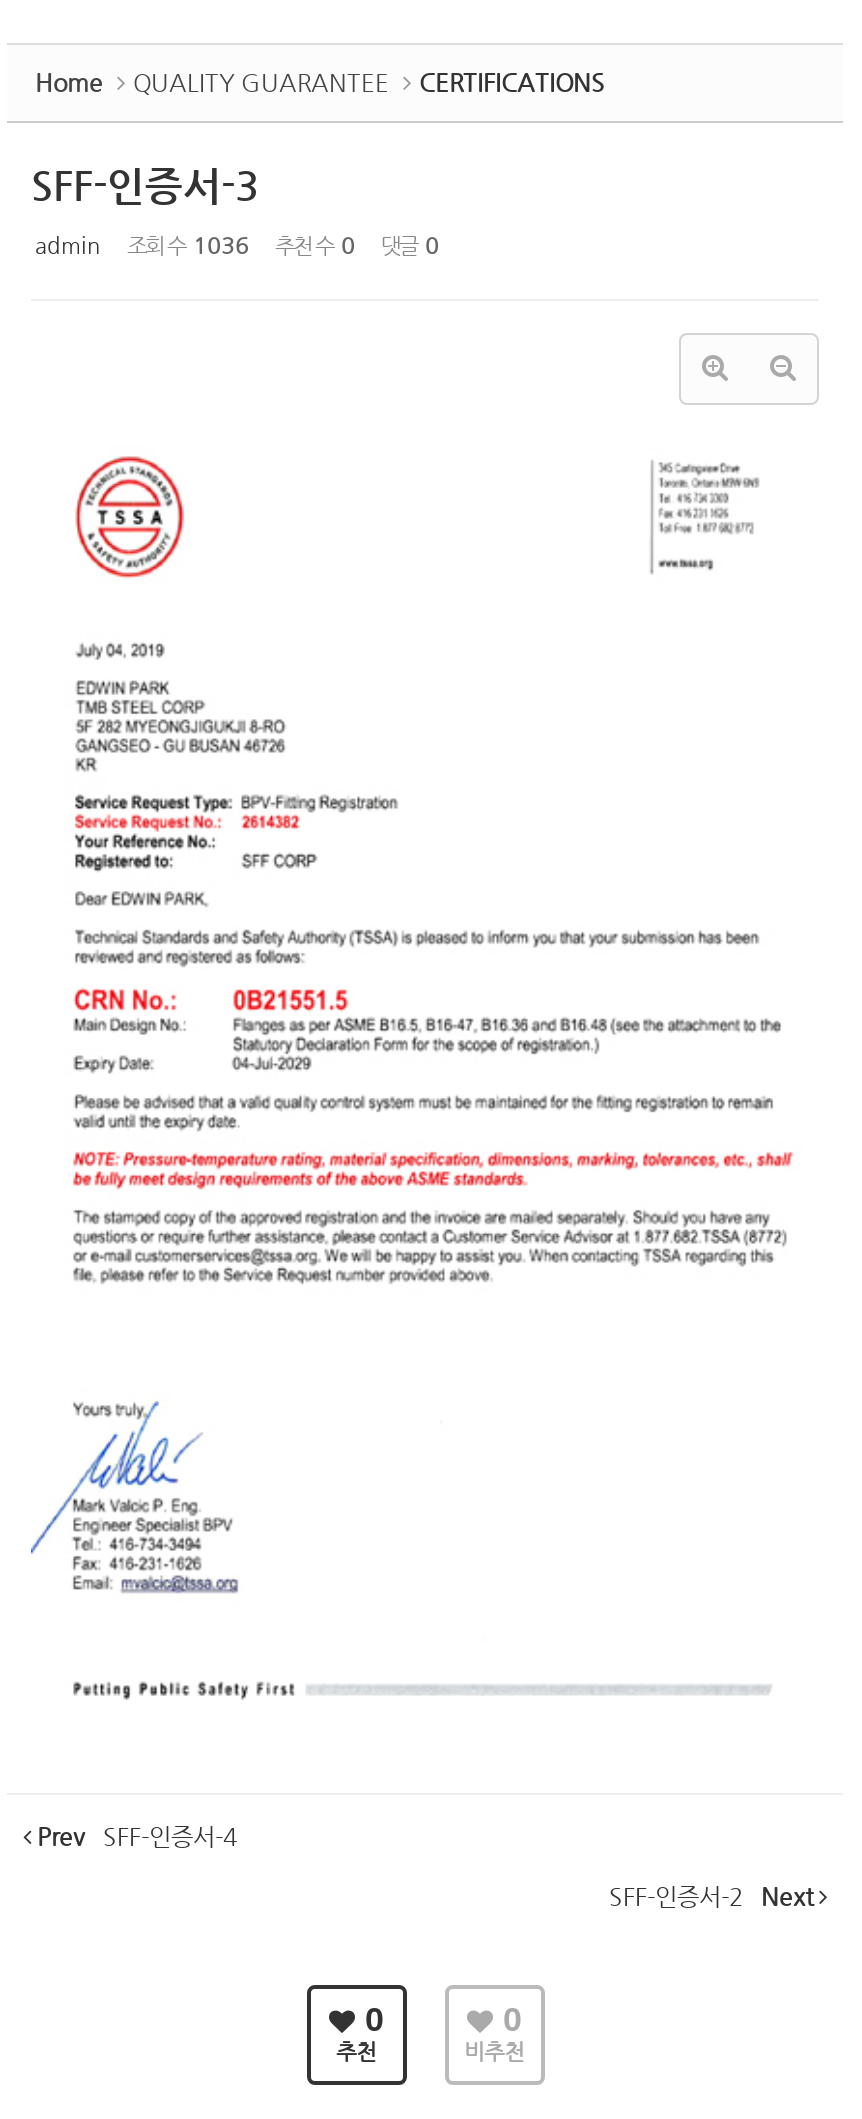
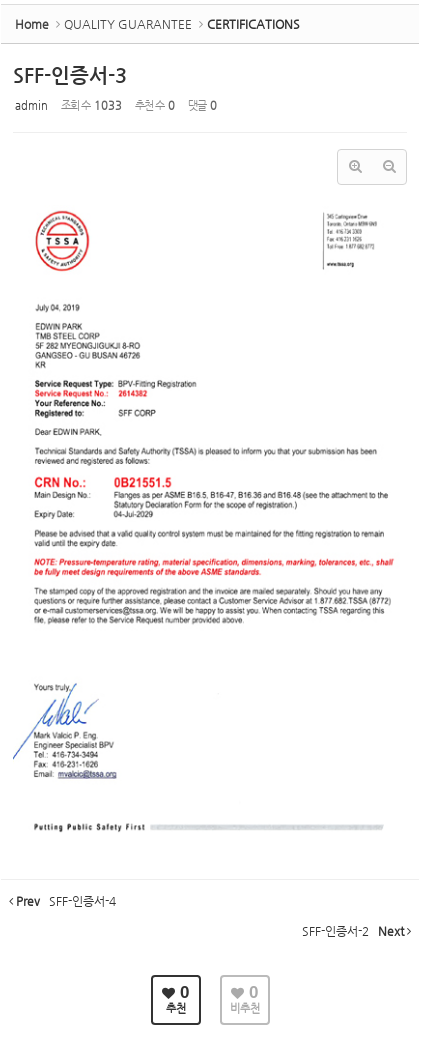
[35,233,439,259] admin 조회 수 1036 추천 수 0 댓글 0 -> [15,99,217,112] admin 조회 수 1033 추천 수 0 댓글 0

